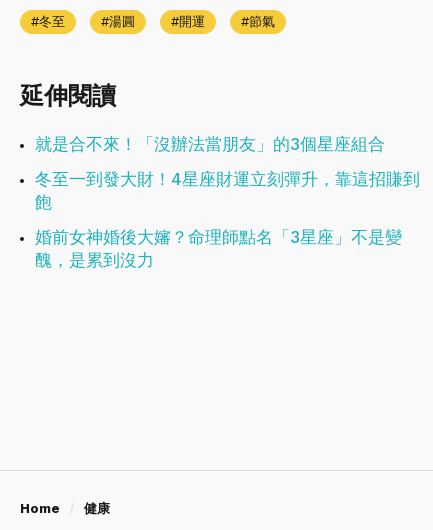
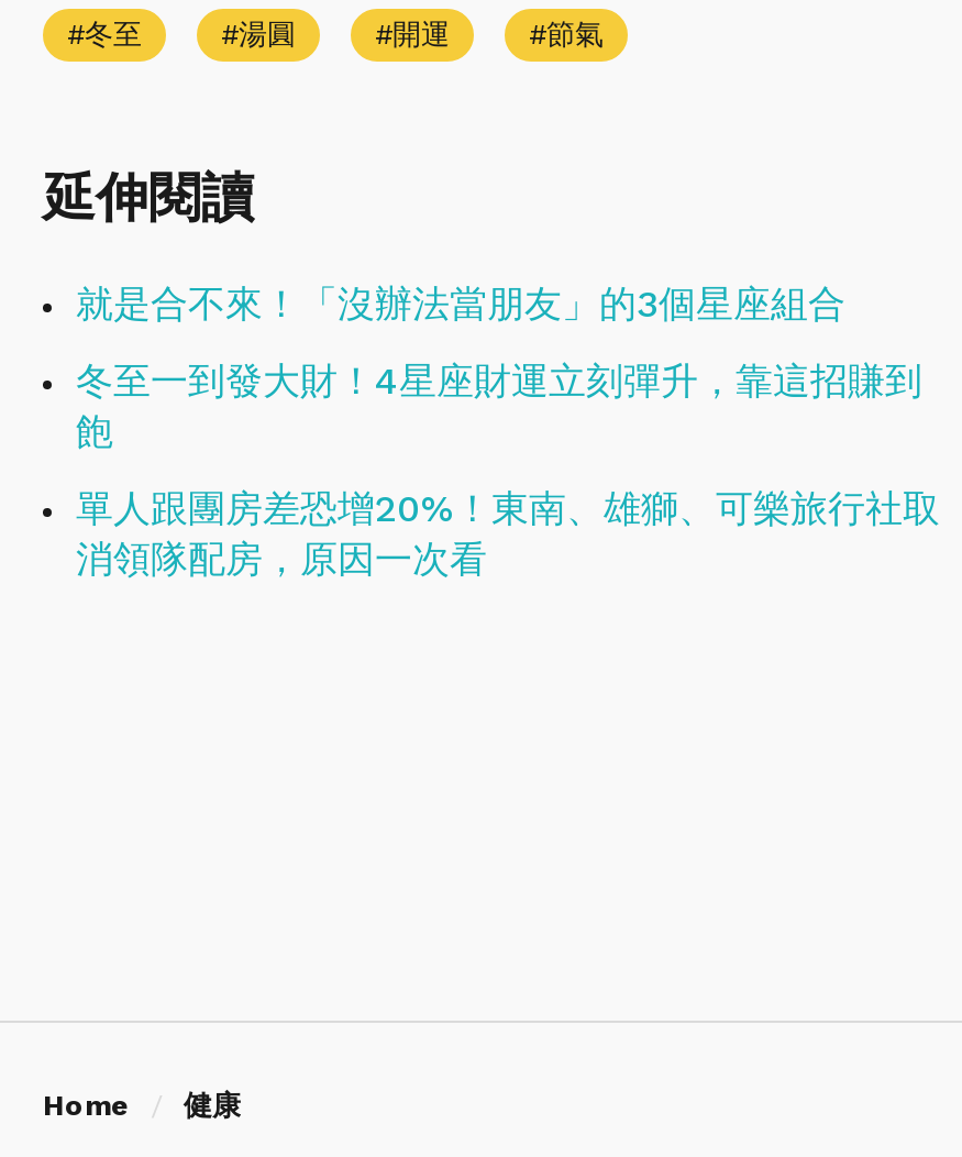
[35,227,402,270] 婚前女神婚後大嬸？命理師點名「3星座」不是變 | 醜，是累到沒力 -> [76,486,940,581] 單人跟團房差恐增20%！東南、雄獅、可樂旅行社取 | 消領隊配房，原因一次看

